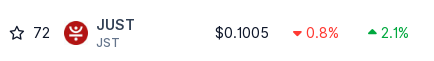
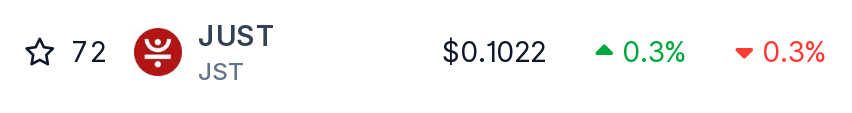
[215,24,269,41] $0.1005 -> [442,34,546,68] $0.1022
[306,24,339,41] 0.8% -> [622,34,686,68] 0.3%
[381,24,409,41] 2.1% -> [762,34,826,68] 0.3%

